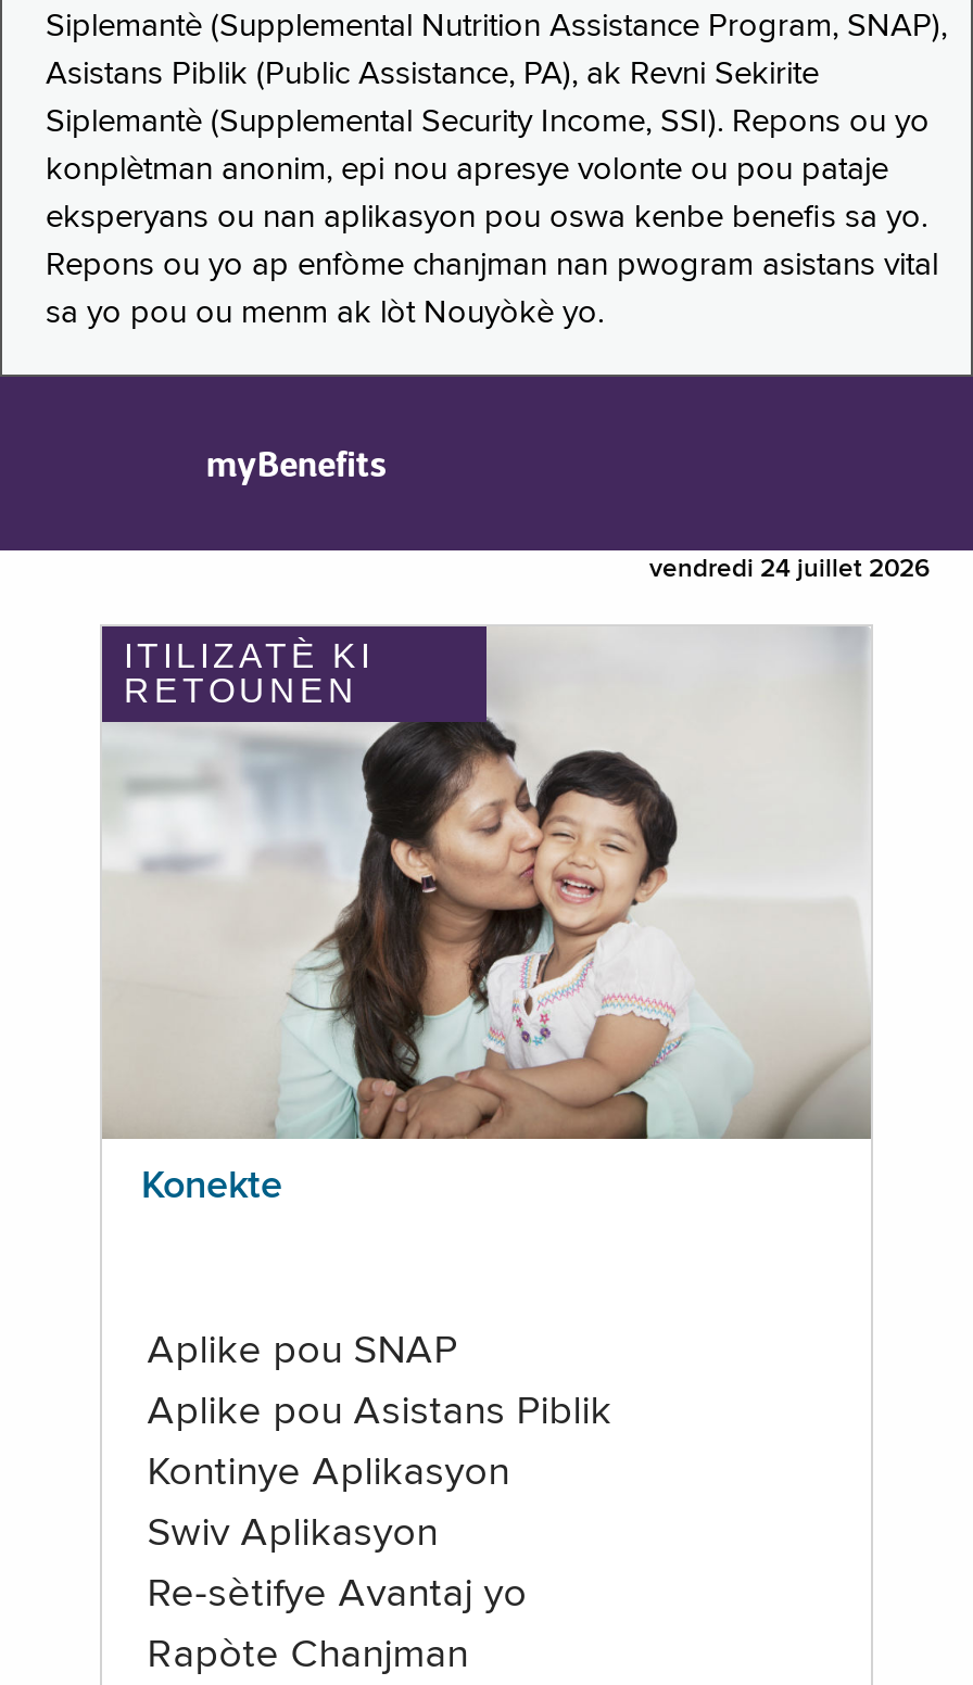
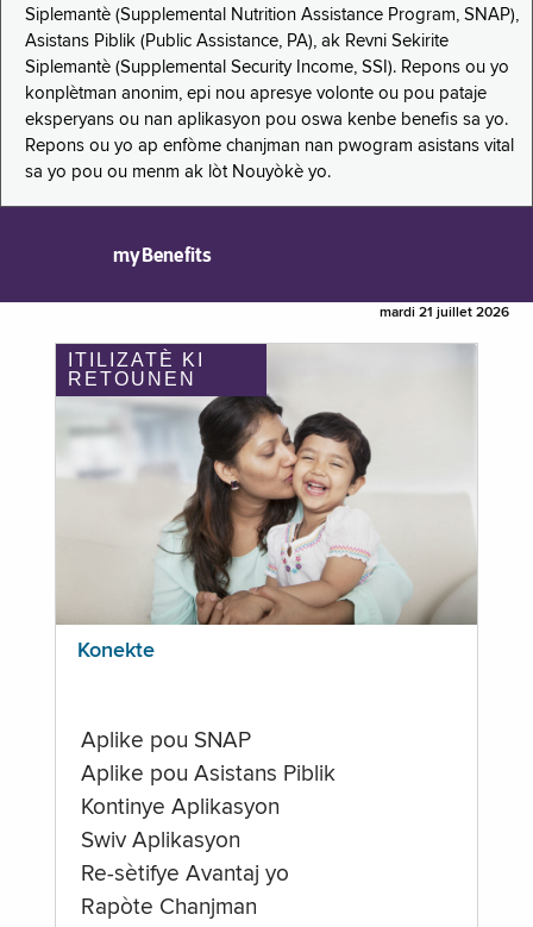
[649,557,930,583] vendredi 24 juillet 2026 -> [380,306,509,320] mardi 21 juillet 2026

